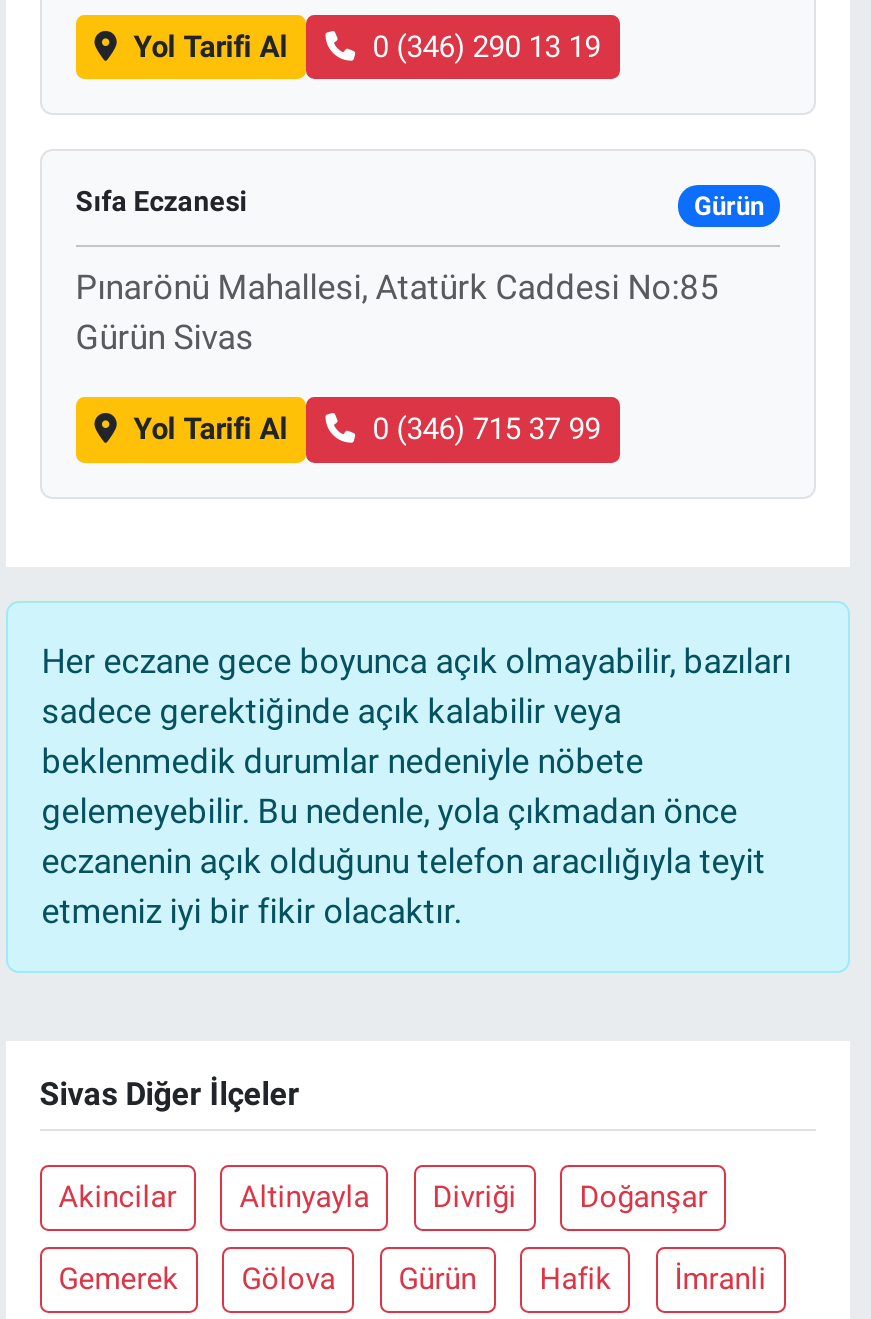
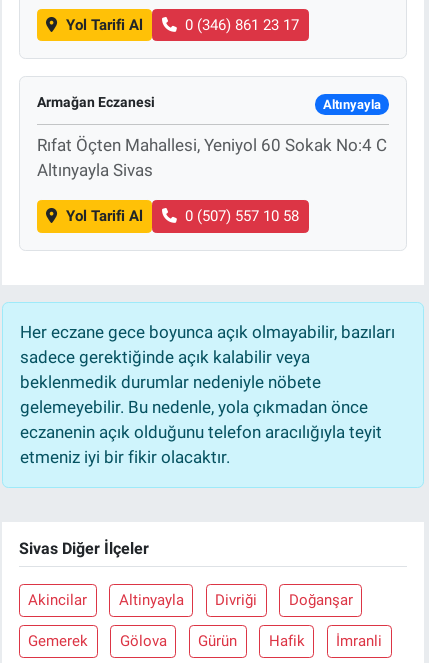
[372,29,600,65] 0 (346) 290 13 19 -> [185,16,299,34] 0 (346) 861 23 17
[76,185,764,220] Sıfa Eczanesi | Gürün -> [37,94,381,112] Armağan Eczanesi | Altınyayla
[76,267,720,357] Pınarönü Mahallesi, Atatürk Caddesi No:85 | Gürün Sivas -> [37,135,387,180] Rıfat Öçten Mahallesi, Yeniyol 60 Sokak No:4 C | Altınyayla Sivas
[372,412,600,448] 0 (346) 715 37 99 -> [185,207,299,225] 0 (507) 557 10 58

